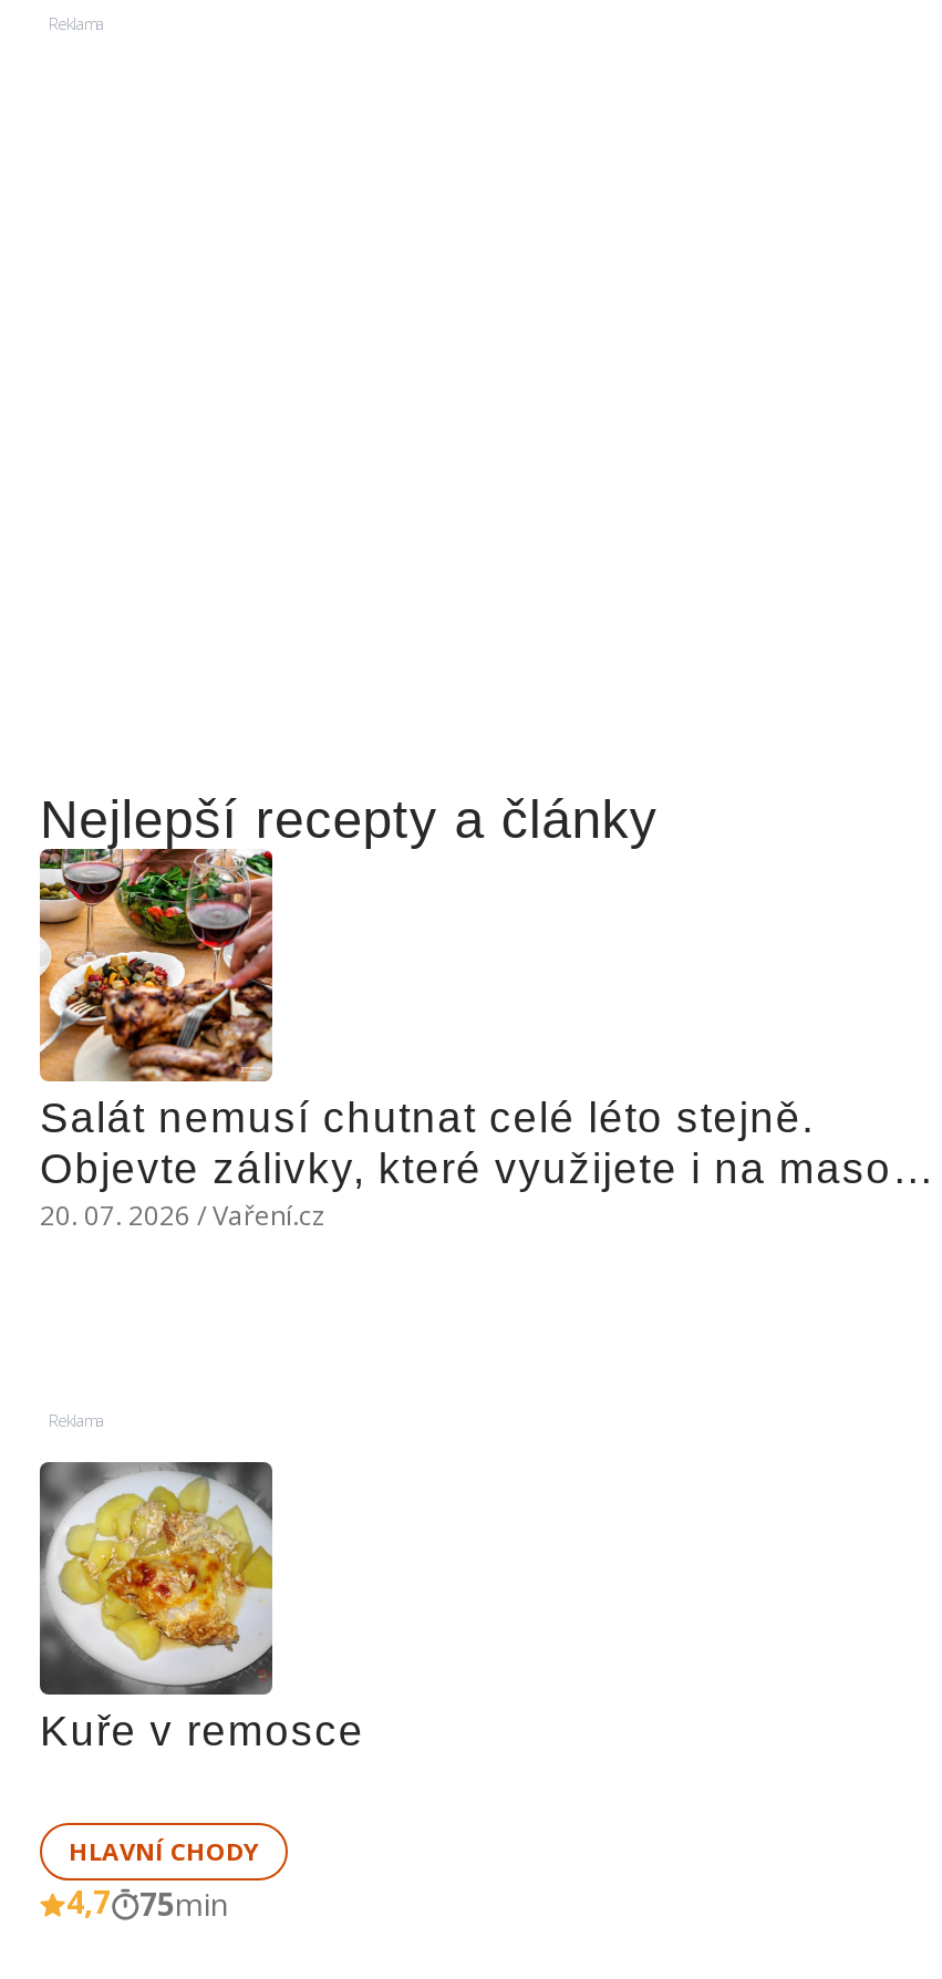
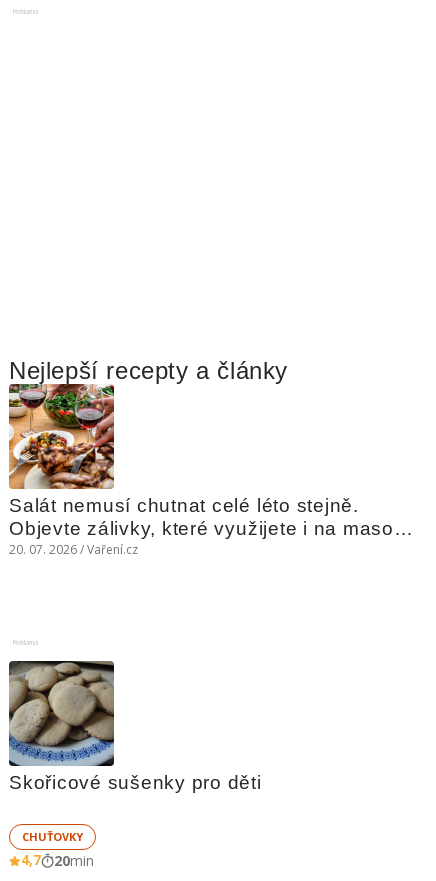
[40,1460,364,1754] [image] | Kuře v remosce -> [9,661,262,793] [image] | Skořicové sušenky pro děti
[69,1834,259,1867] HLAVNÍ CHODY -> [22,829,83,844] CHUŤOVKY
[66,1880,228,1925] 4,7 75min -> [21,850,94,870] 4,7 20min

